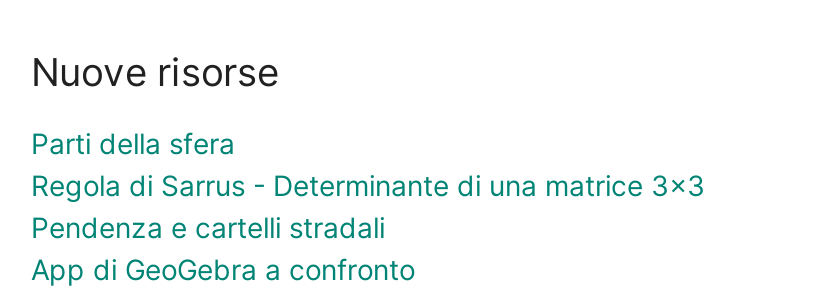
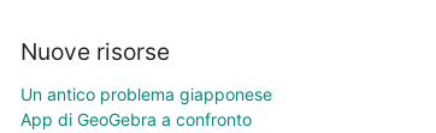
[31,126,705,244] Parti della sfera | Regola di Sarrus - Determinante di una matrice 3×3 | Pendenza e cartelli stradali -> [20,84,272,104] Un antico problema giapponese

